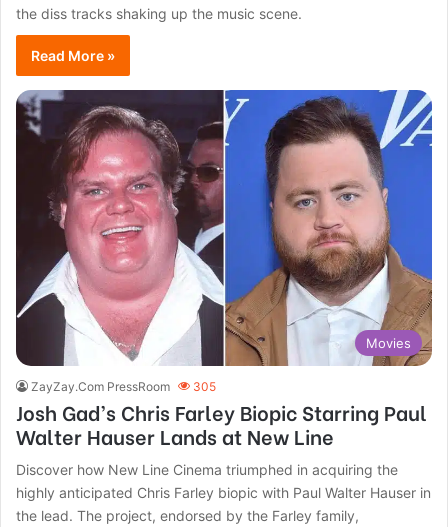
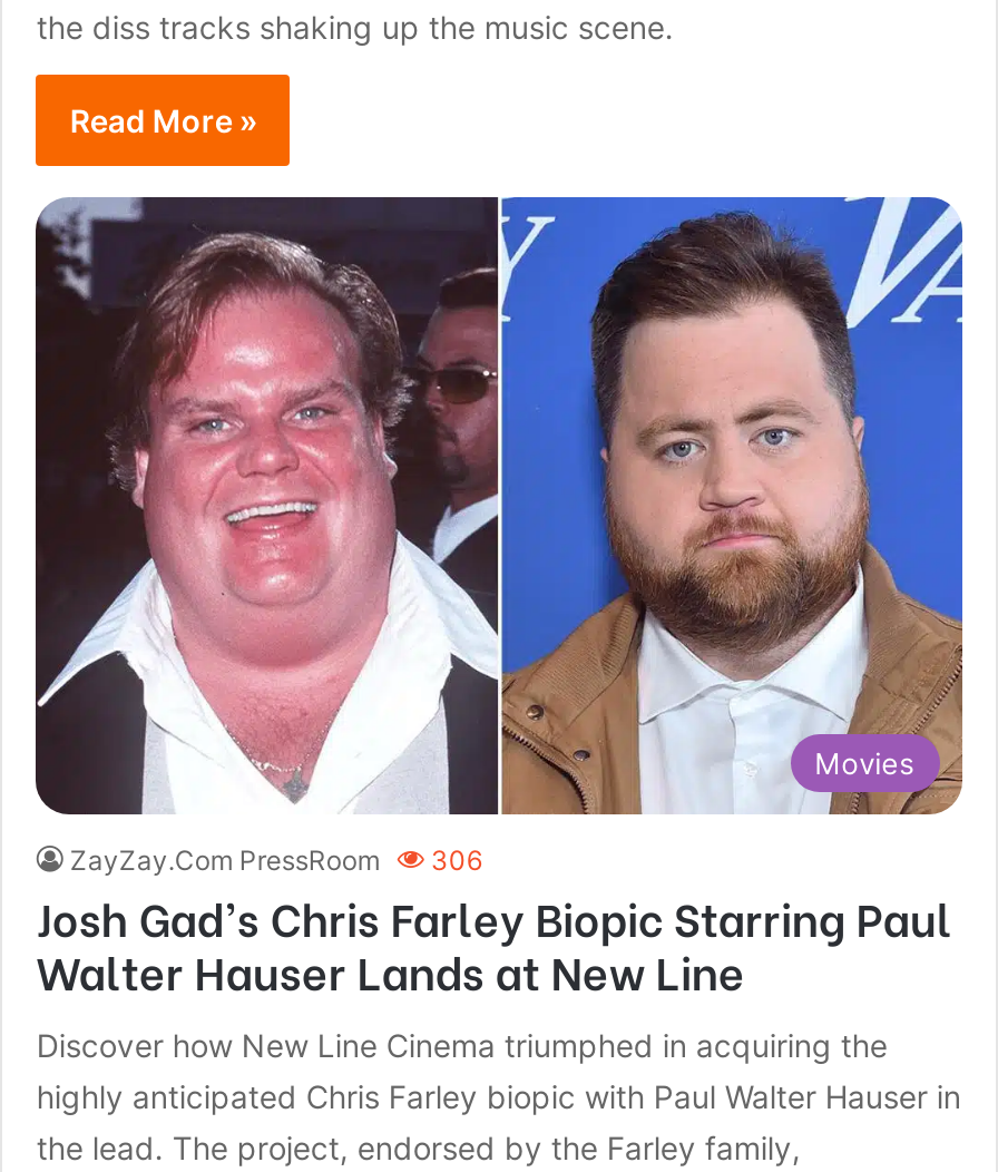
[31,379,216,394] ZayZay.Com PressRoom 305 -> [70,844,482,877] ZayZay.Com PressRoom 306

